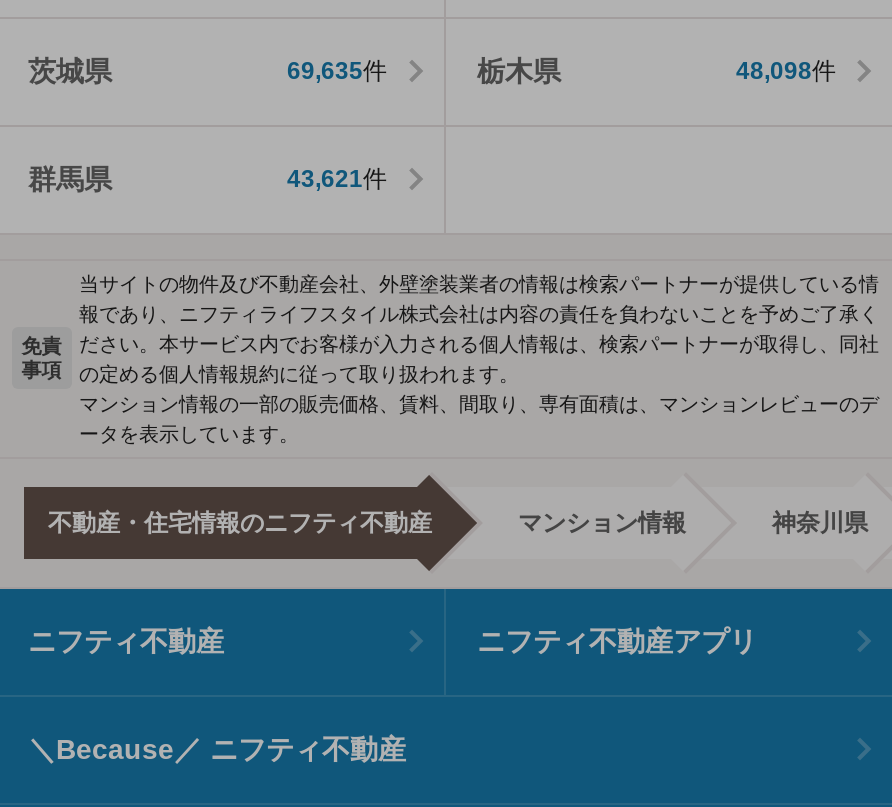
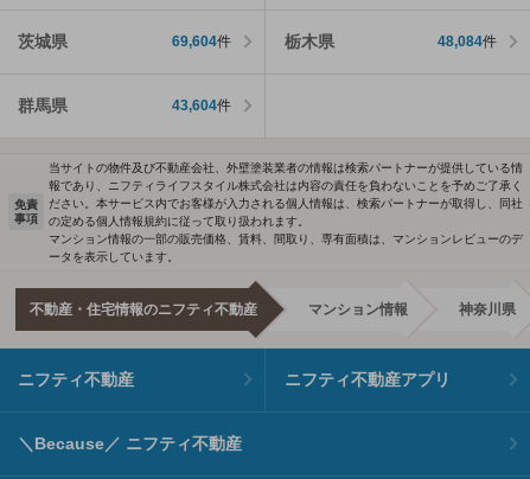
[287,57,387,85] 69,635件 -> [171,33,231,50] 69,604件
[736,57,836,85] 48,098件 -> [438,33,497,50] 48,084件
[287,165,387,193] 43,621件 -> [171,97,231,114] 43,604件

